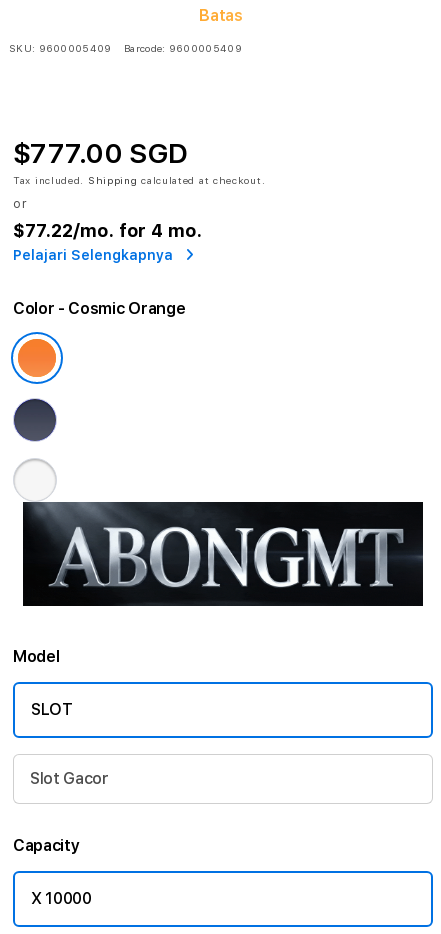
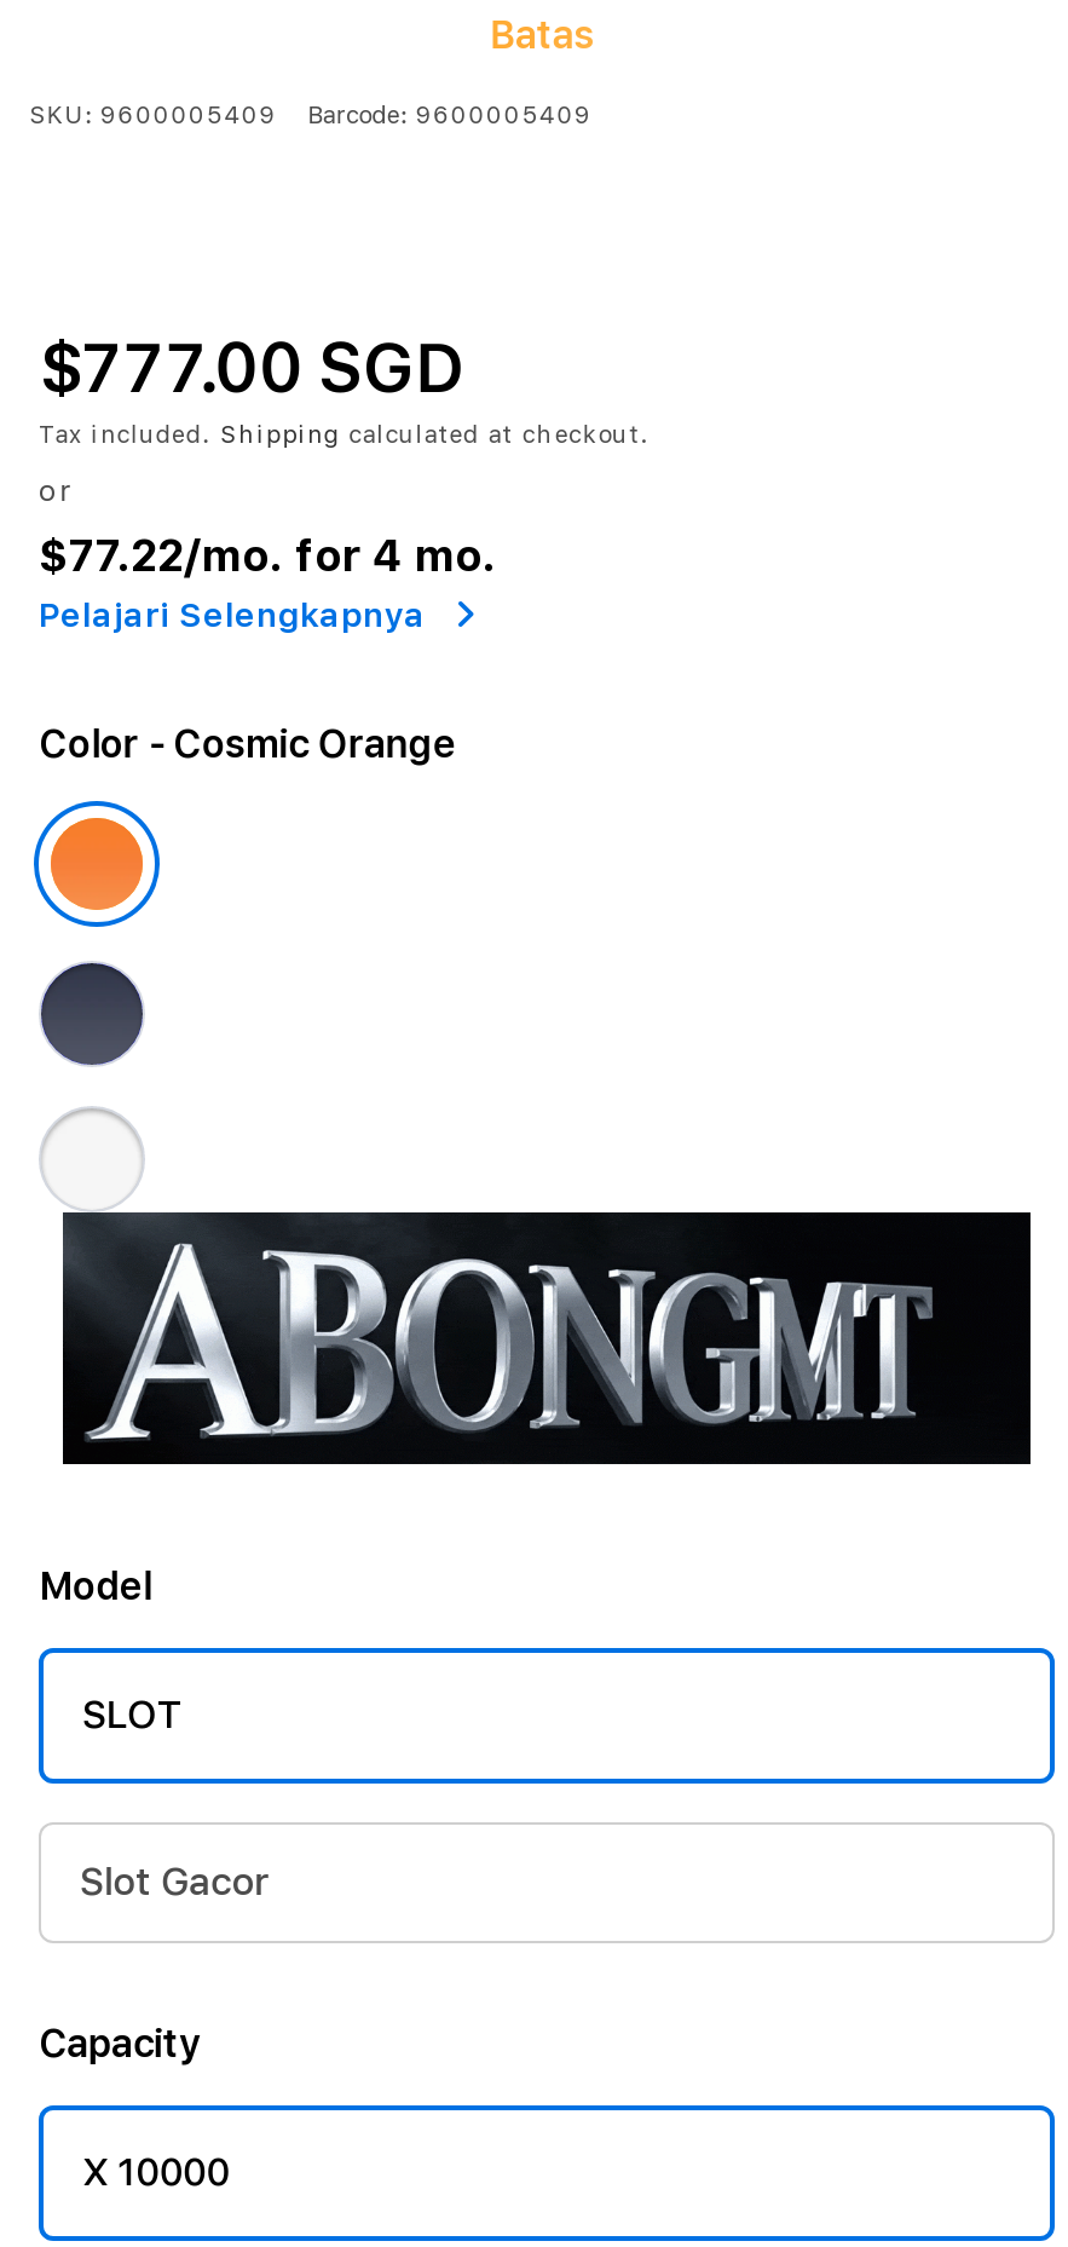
[24,502,423,596] [image] -> [63,1215,1028,1442] [image]

